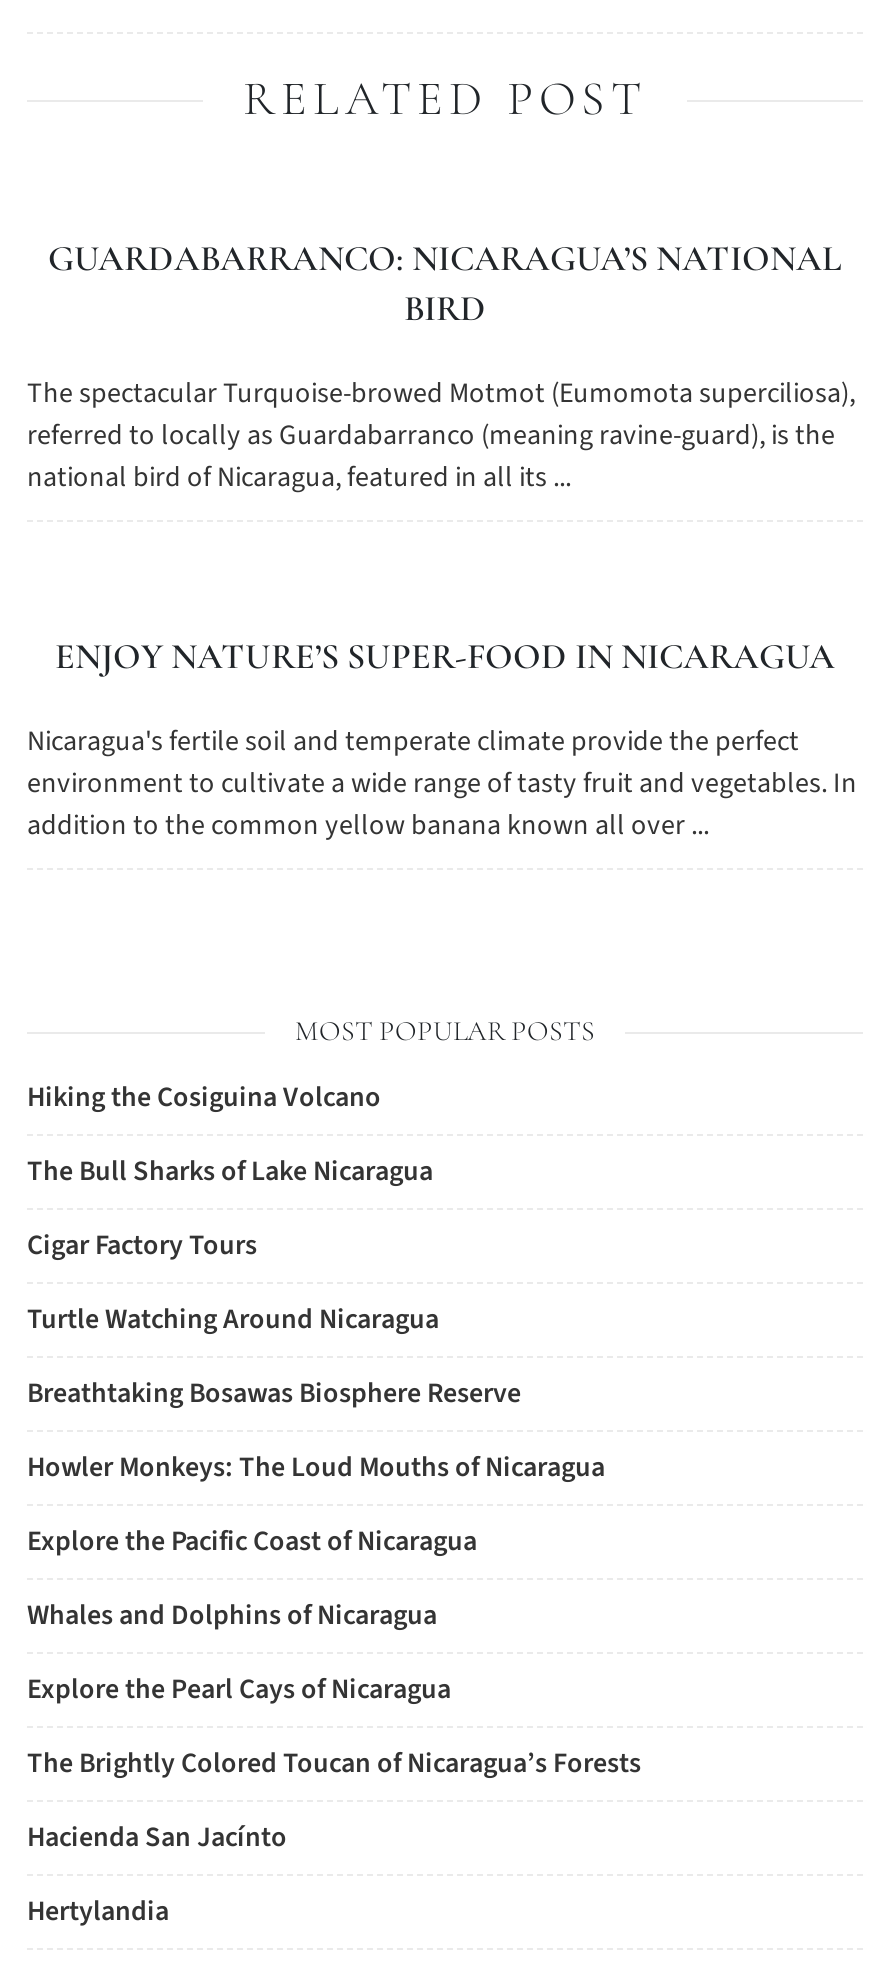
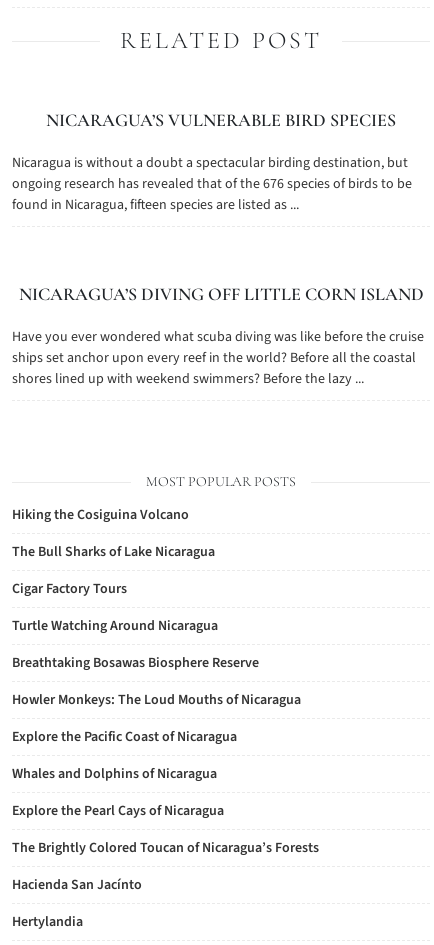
[48,236,842,330] GUARDABARRANCO: NICARAGUA’S NATIONAL | BIRD -> [46,109,396,131] NICARAGUA’S VULNERABLE BIRD SPECIES
[27,374,855,498] The spectacular Turquoise-browed Motmot (Eumomota superciliosa), | referred to locally as Guardabarranco (meaning ravine-guard), is the | national bird of Nicaragua, featured in all its ... -> [12,153,412,215] Nicaragua is without a doubt a spectacular birding destination, but | ongoing research has revealed that of the 676 species of birds to be | found in Nicaragua, fifteen species are listed as ...
[55,634,835,678] ENJOY NATURE’S SUPER-FOOD IN NICARAGUA -> [18,283,423,305] NICARAGUA’S DIVING OFF LITTLE CORN ISLAND
[27,722,857,846] Nicaragua's fertile soil and temperate climate provide the perfect | environment to cultivate a wide range of tasty fruit and vegetables. In | addition to the common yellow banana known all over ... -> [12,327,424,389] Have you ever wondered what scuba diving was like before the cruise | ships set anchor upon every reef in the world? Before all the coastal | shores lined up with weekend swimmers? Before the lazy ...

